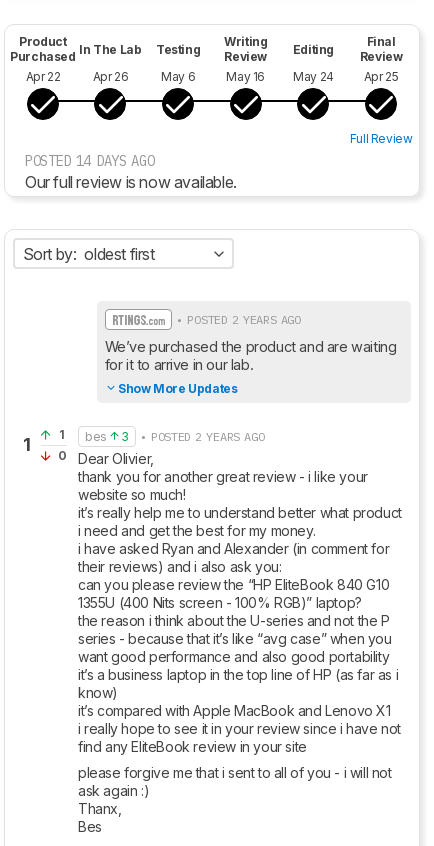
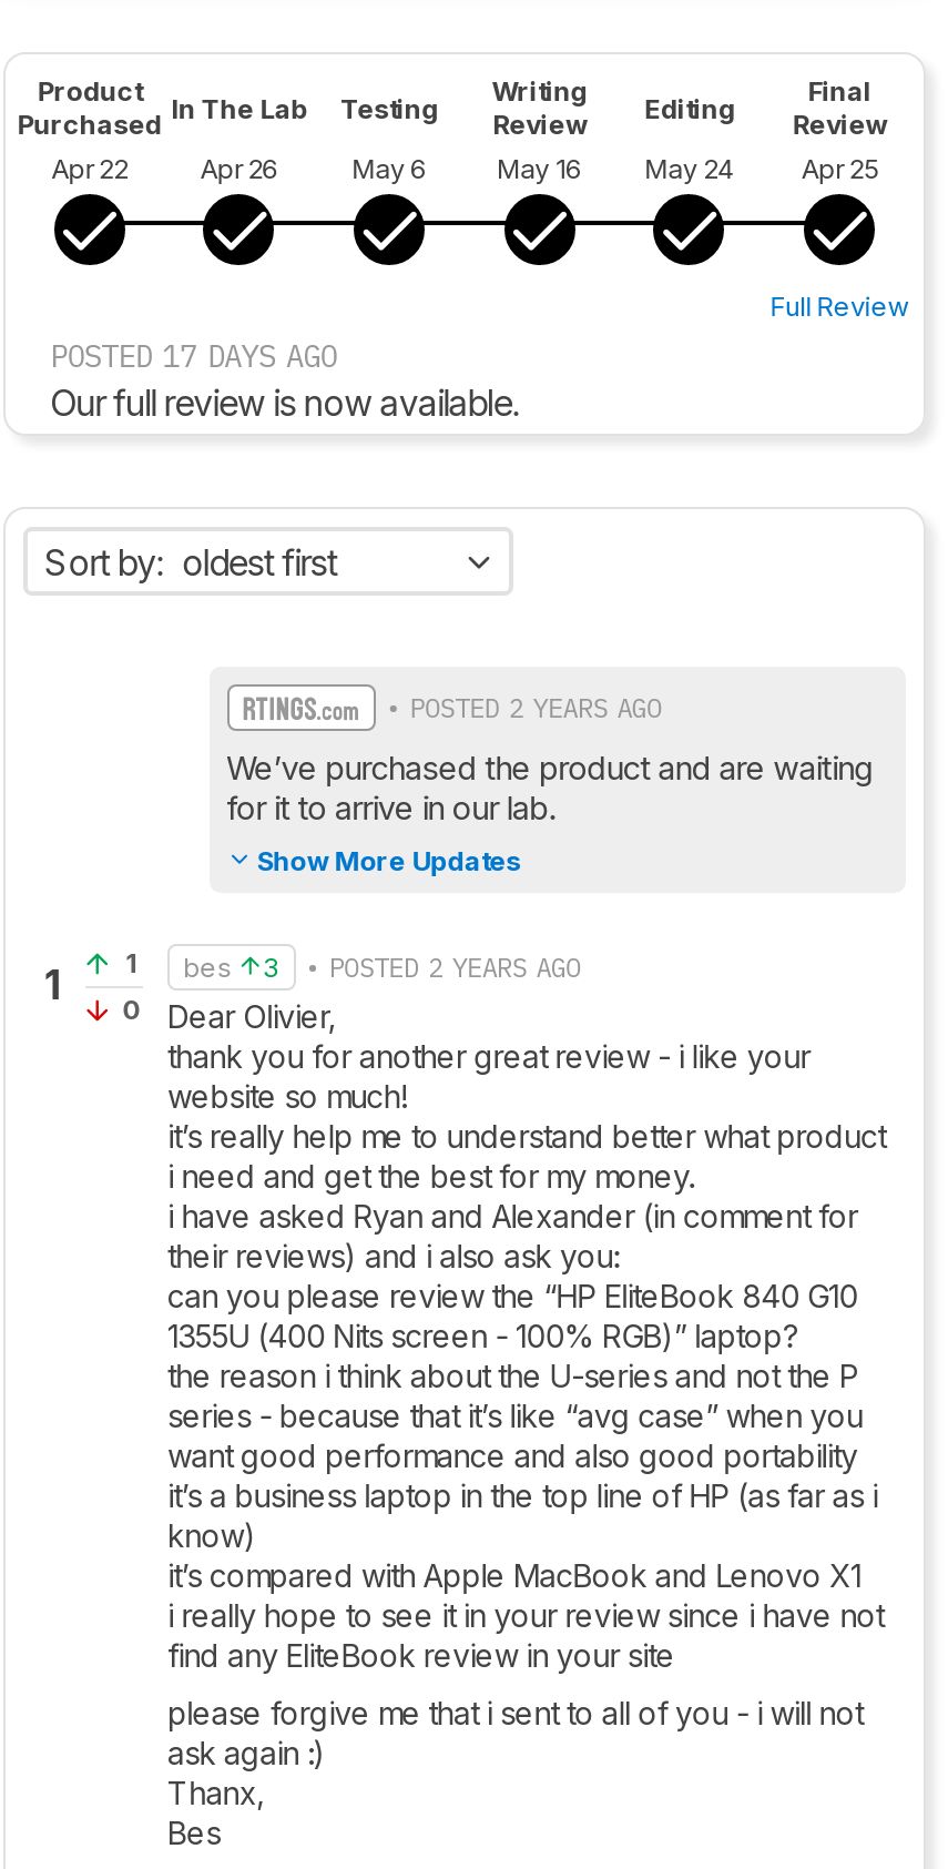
[25,152,154,170] POSTED 14 DAYS AGO -> [50,336,337,376] POSTED 17 DAYS AGO

